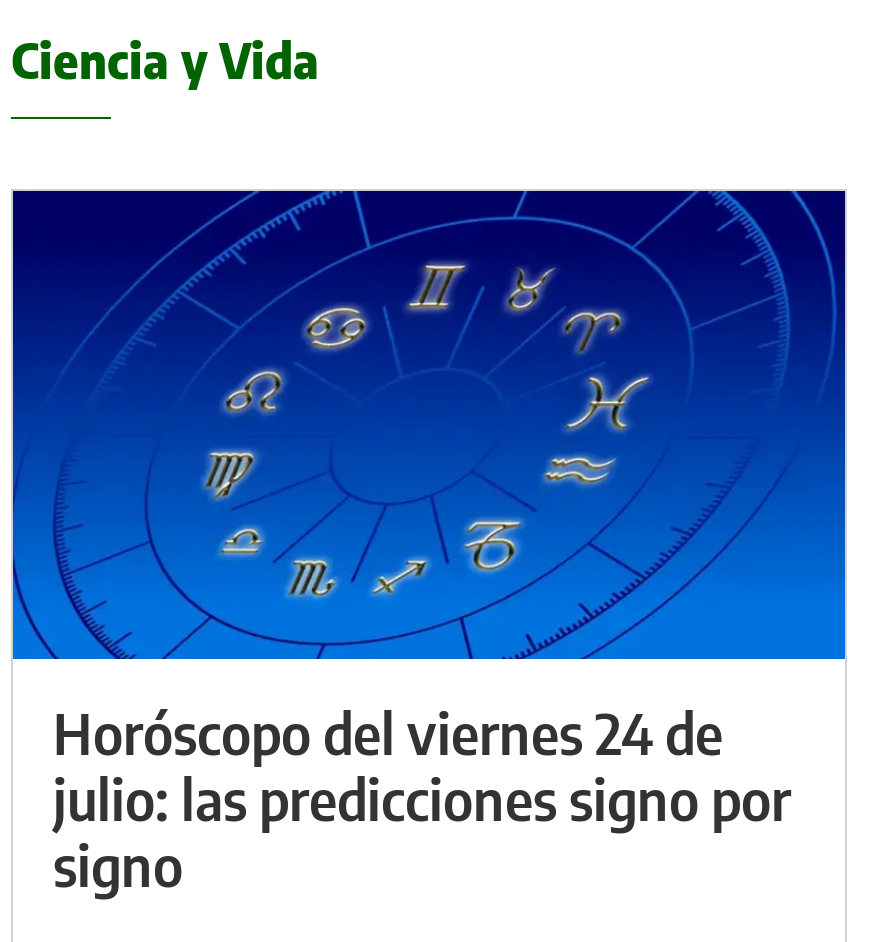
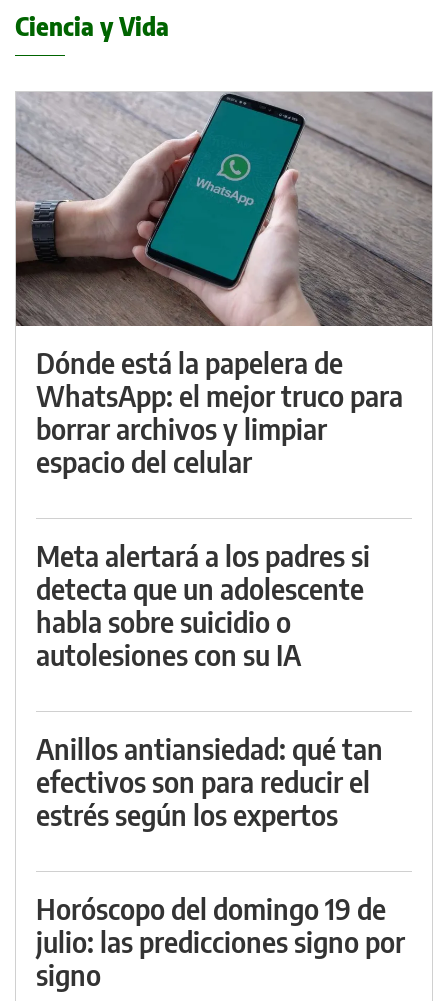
[11,189,847,767] [image] | Horóscopo del viernes 24 de -> [15,91,433,926] [image] | Dónde está la papelera de | WhatsApp: el mejor truco para | borrar archivos y limpiar | espacio del celular | Meta alertará a los padres si | detecta que un adolescente | habla sobre suicidio o | autolesiones con su IA | Anillos antiansiedad: qué tan | efectivos son para reducir el | estrés según los expertos | Horóscopo del domingo 19 de

